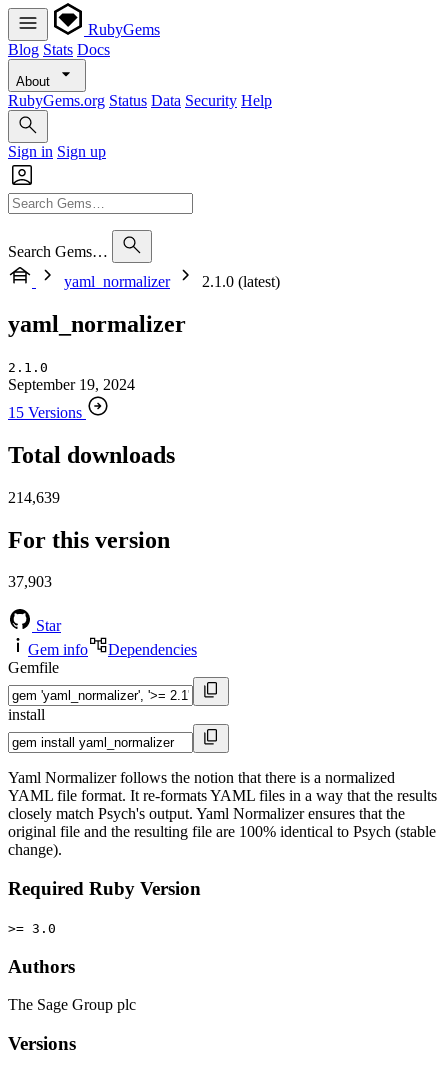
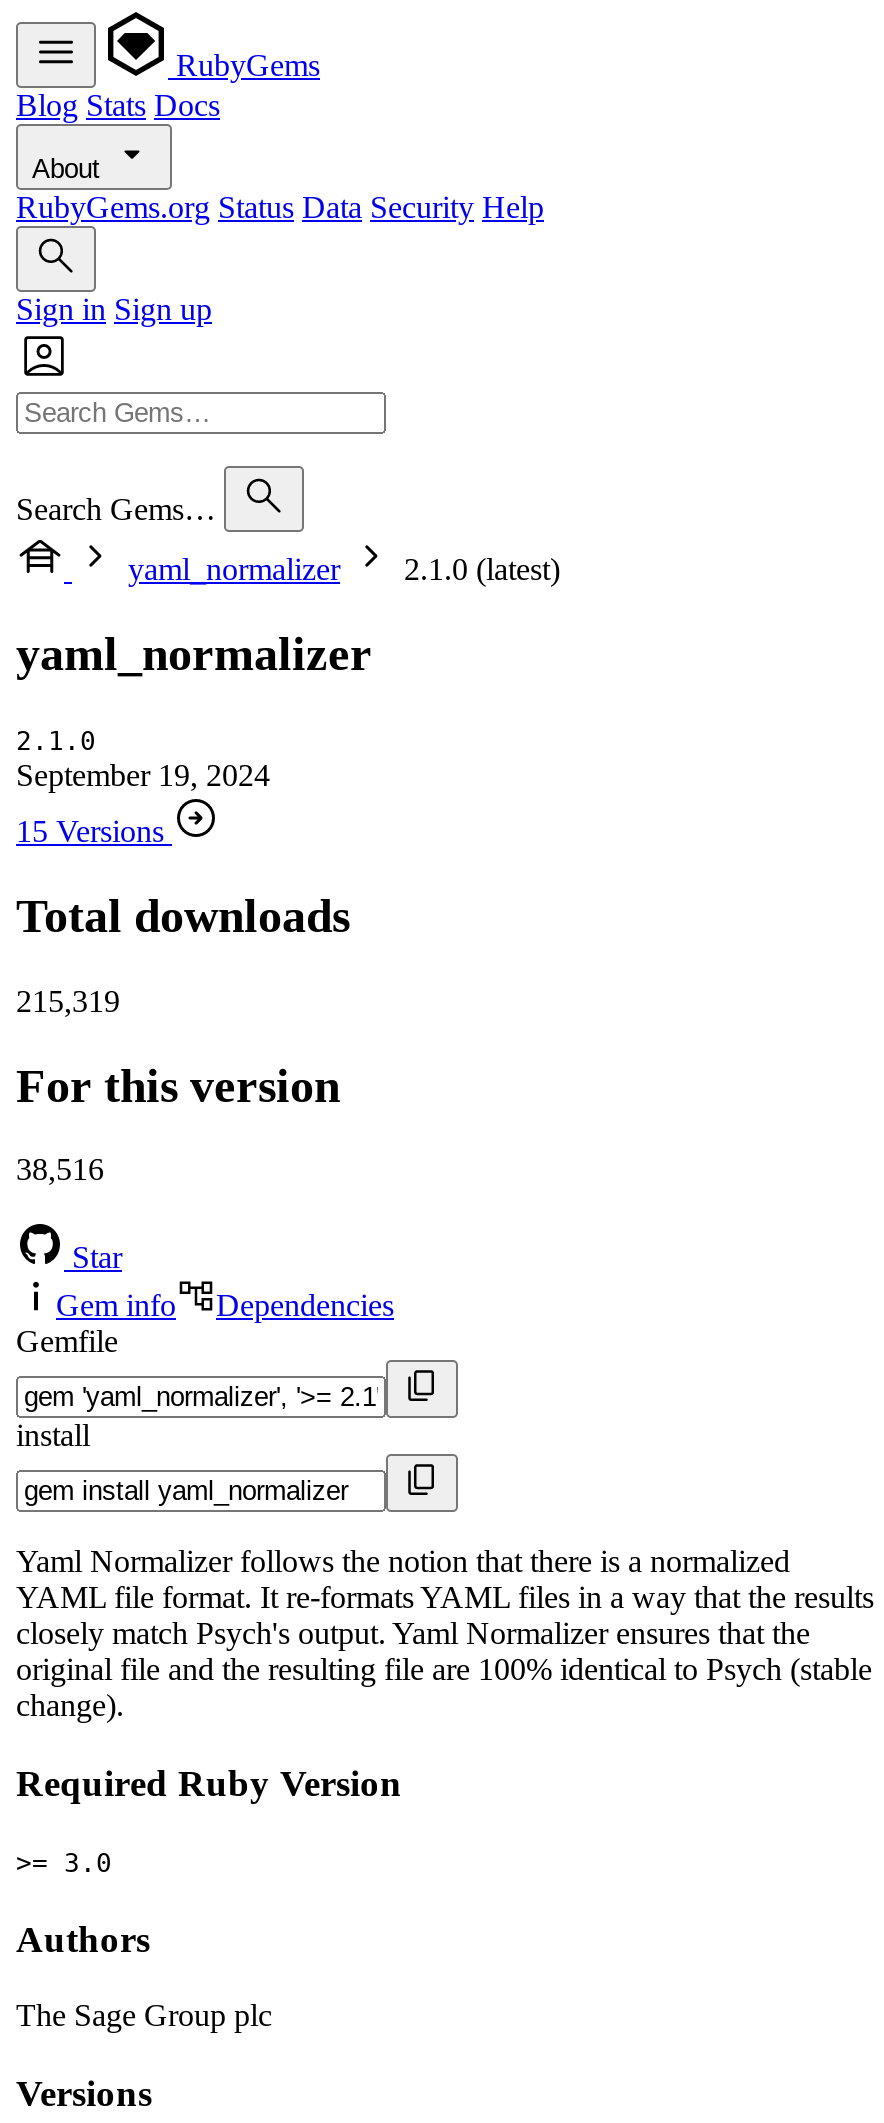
[8,489,60,506] 214,639 -> [16,983,120,1017] 215,319
[8,573,52,590] 37,903 -> [16,1153,104,1187] 38,516

